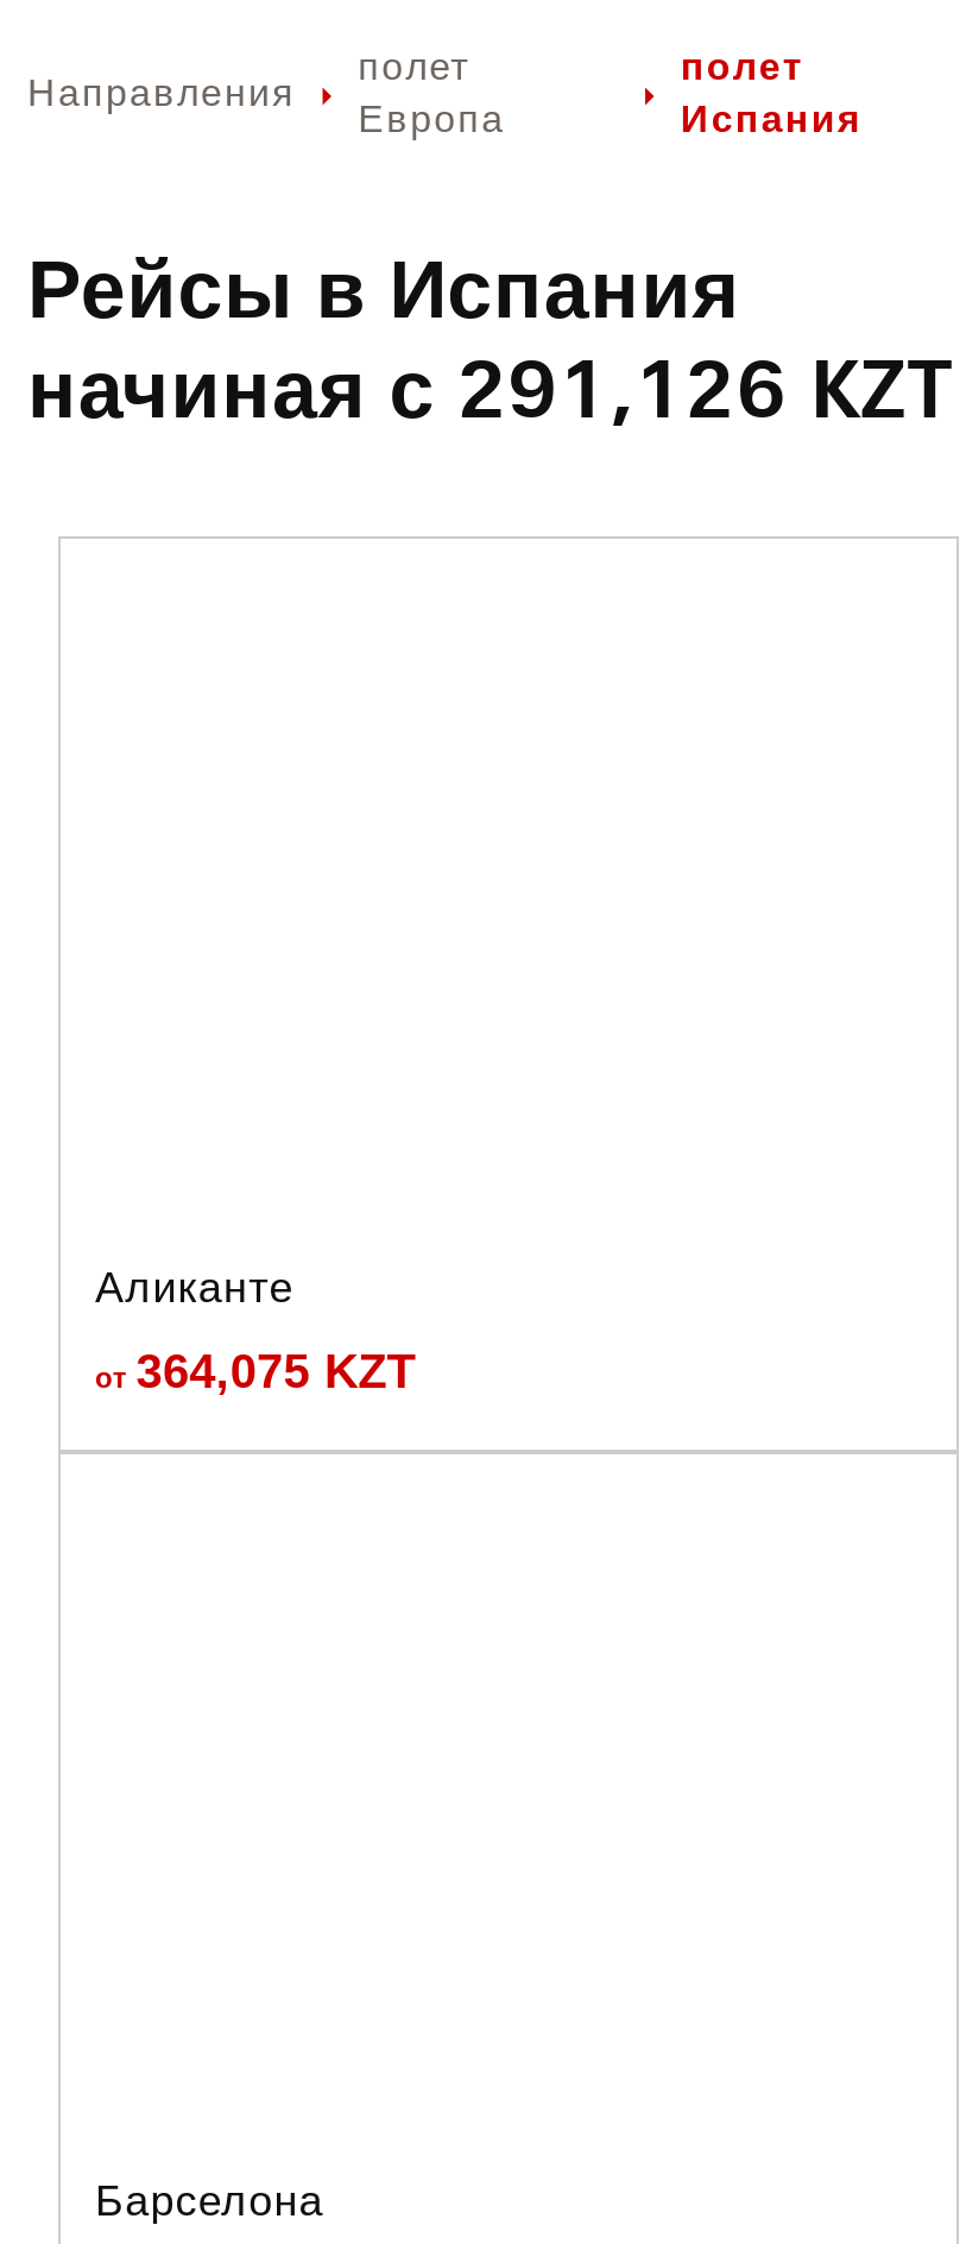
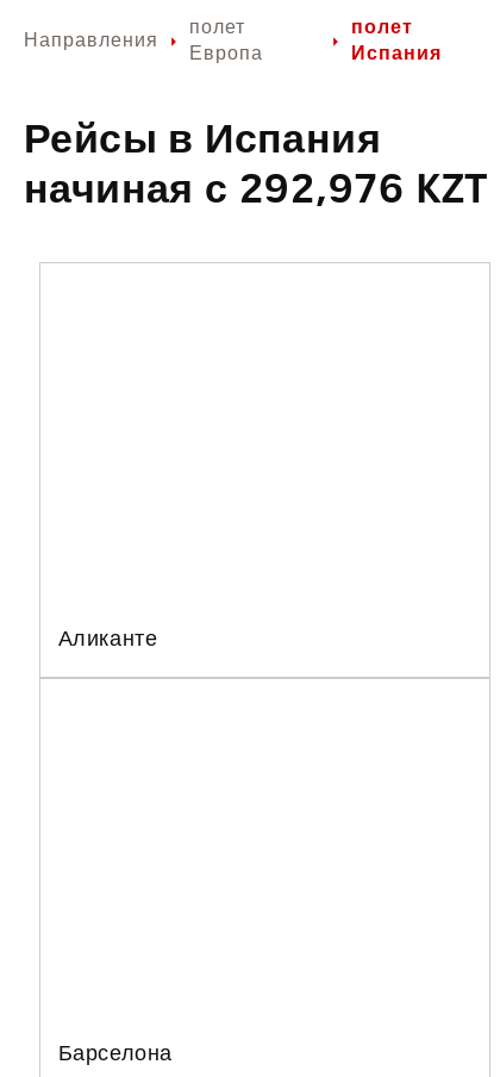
[27,338,953,441] начиная с 291,126 KZT -> [24,163,487,214] начиная с 292,976 KZT
[95,1344,416,1396] от 364,075 KZT -> none

